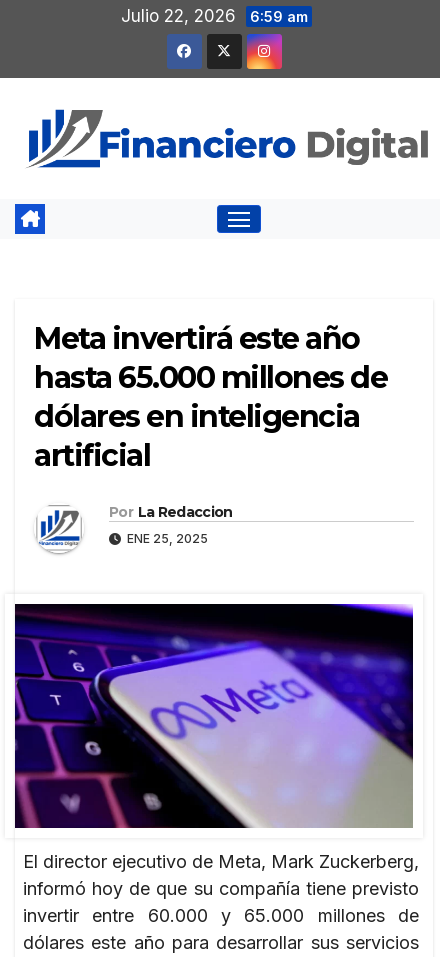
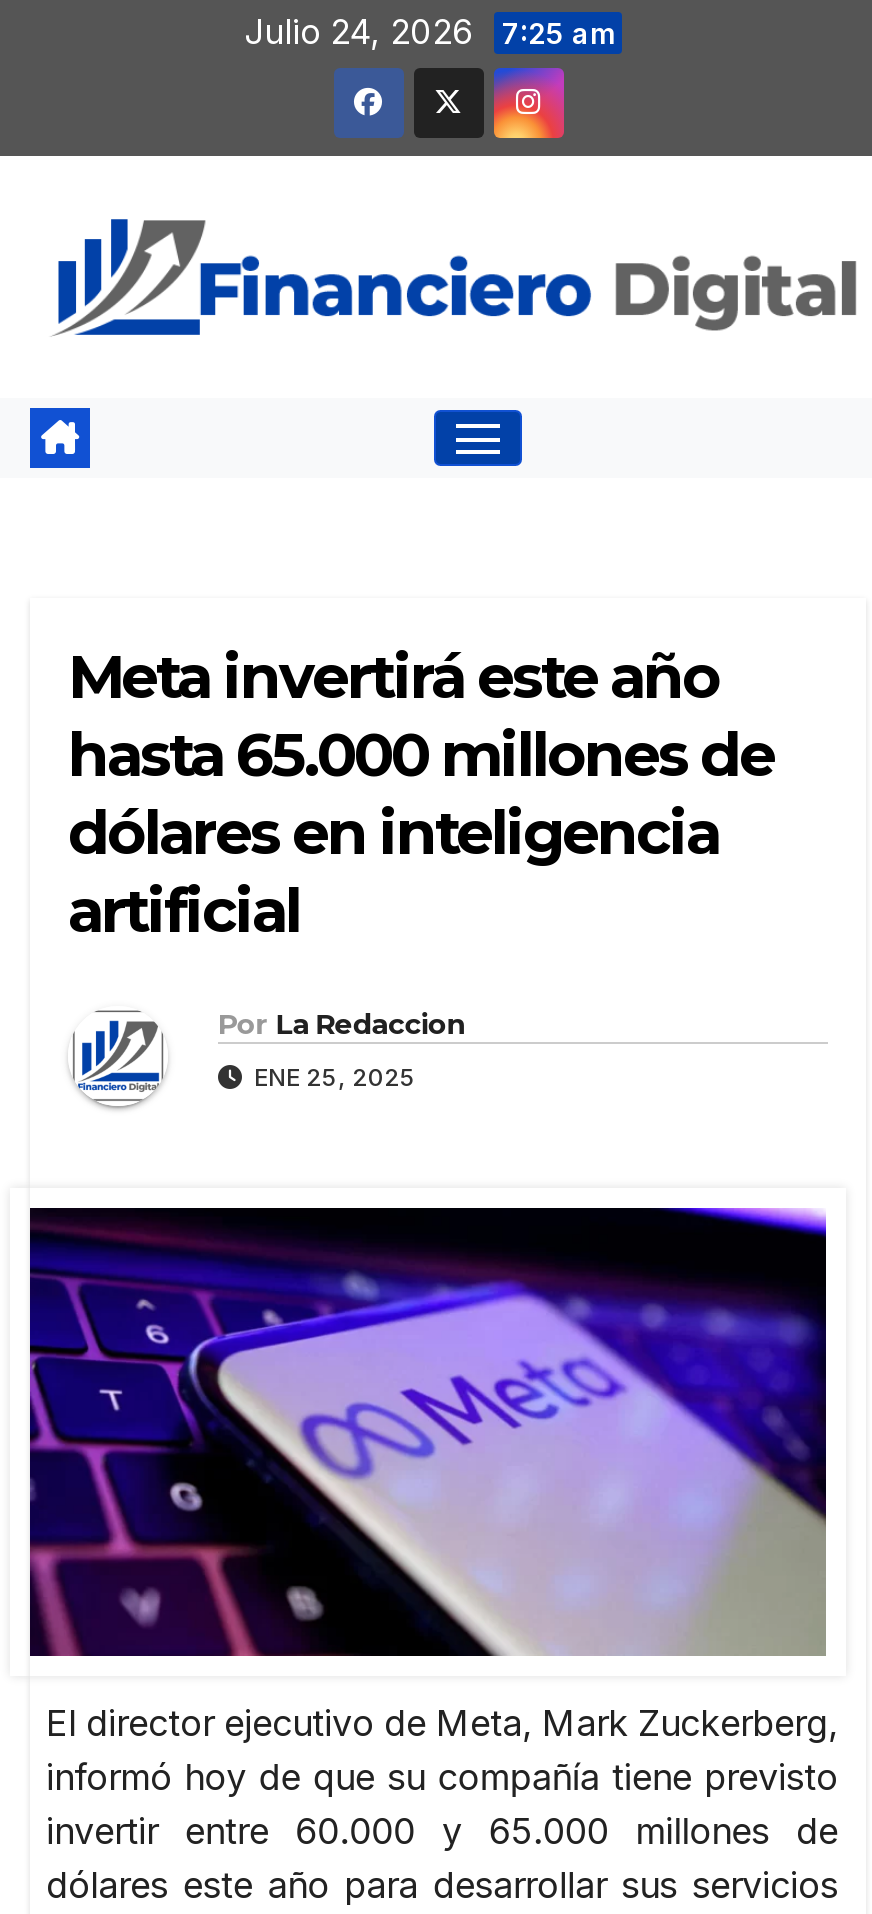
[121,6,308,26] Julio 22, 2026 6:59 am -> [244,12,614,52] Julio 24, 2026 7:25 am

